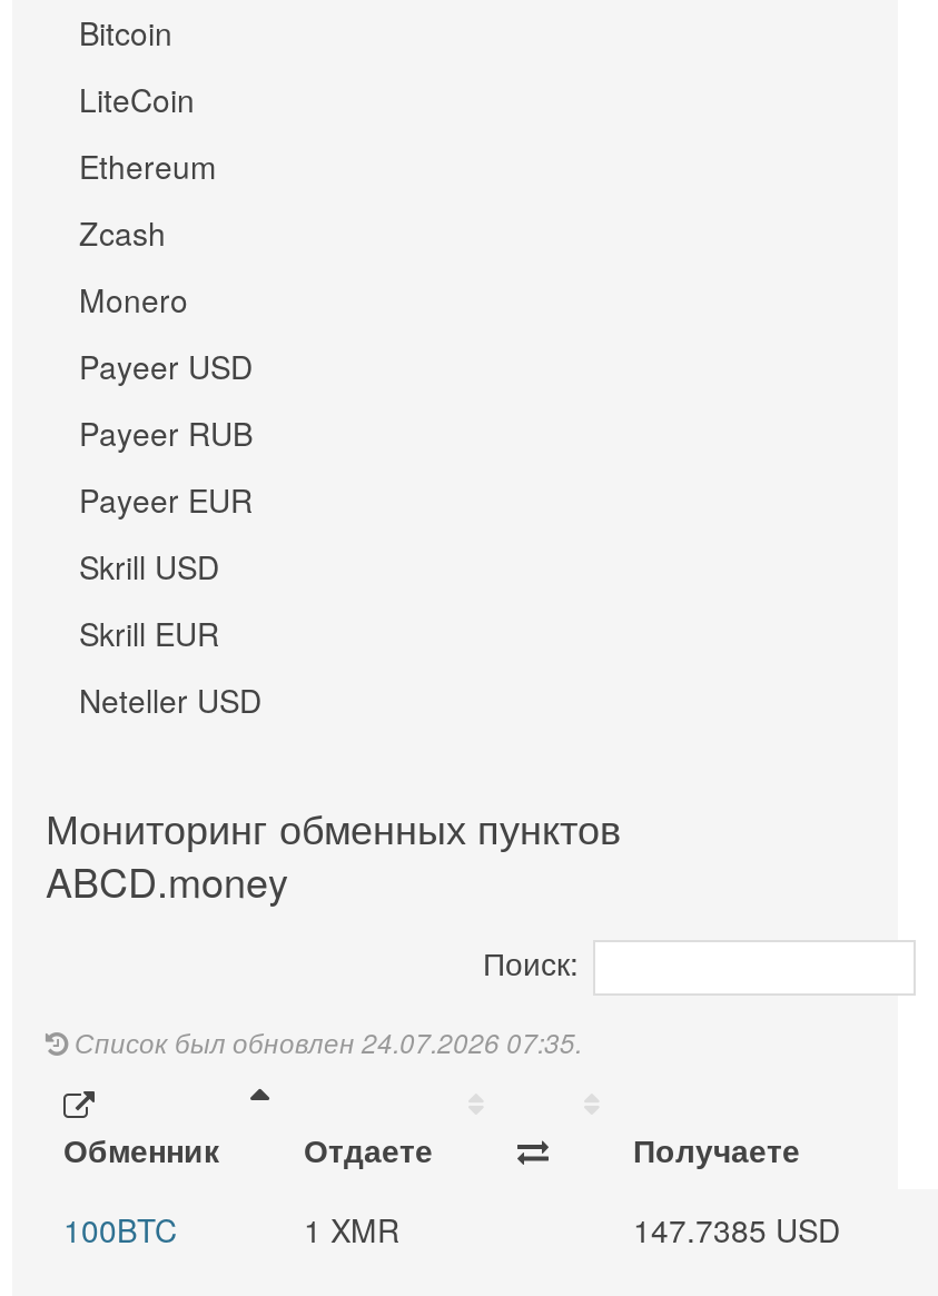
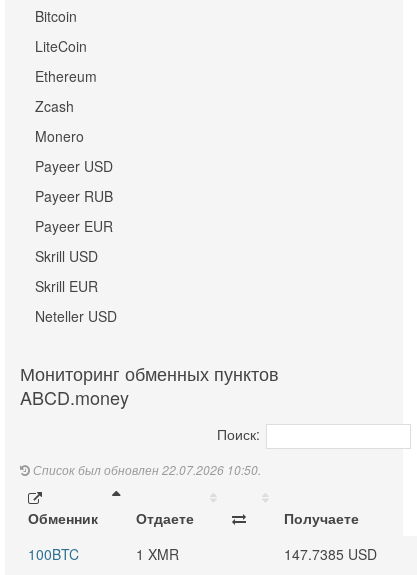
[68,1022,582,1060] Список был обновлен 24.07.2026 07:35. -> [30,461,261,478] Список был обновлен 22.07.2026 10:50.

